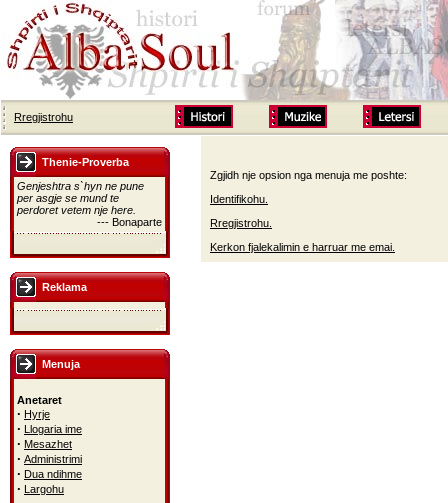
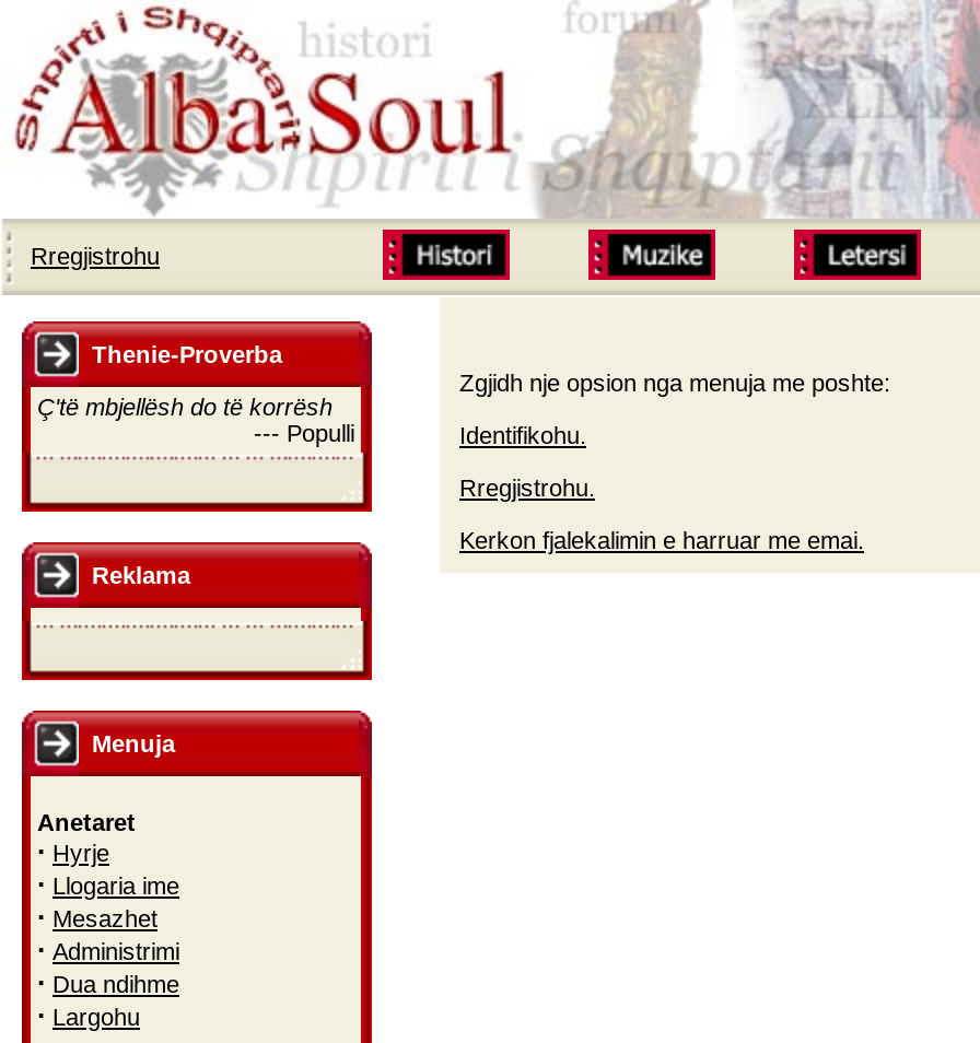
[17,180,162,228] Genjeshtra s`hyn ne pune | per asgje se mund te | perdoret vetem nje here. | --- Bonaparte -> [37,394,354,446] Ç'të mbjellësh do të korrësh | --- Populli

